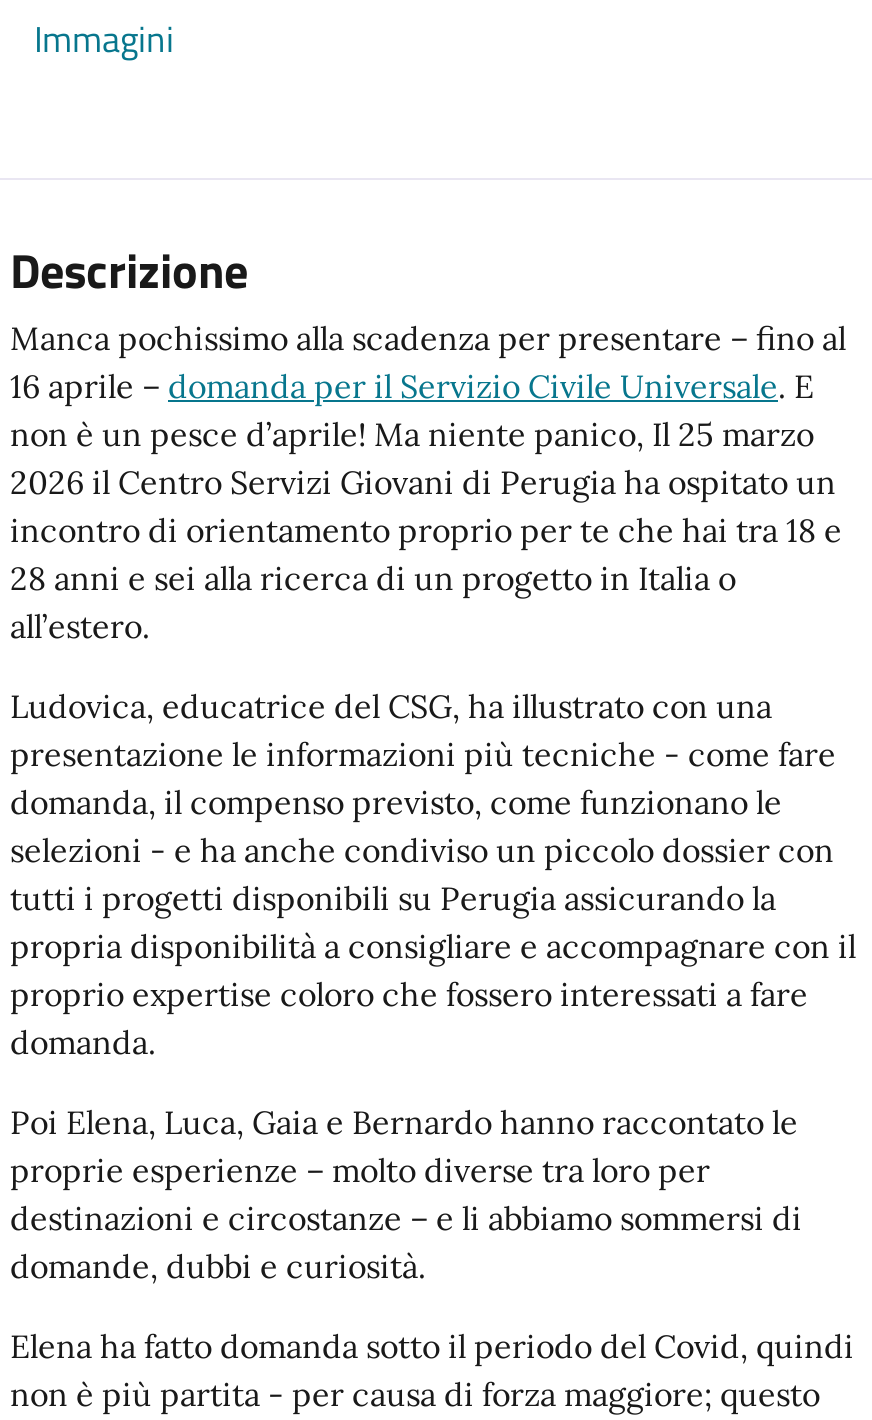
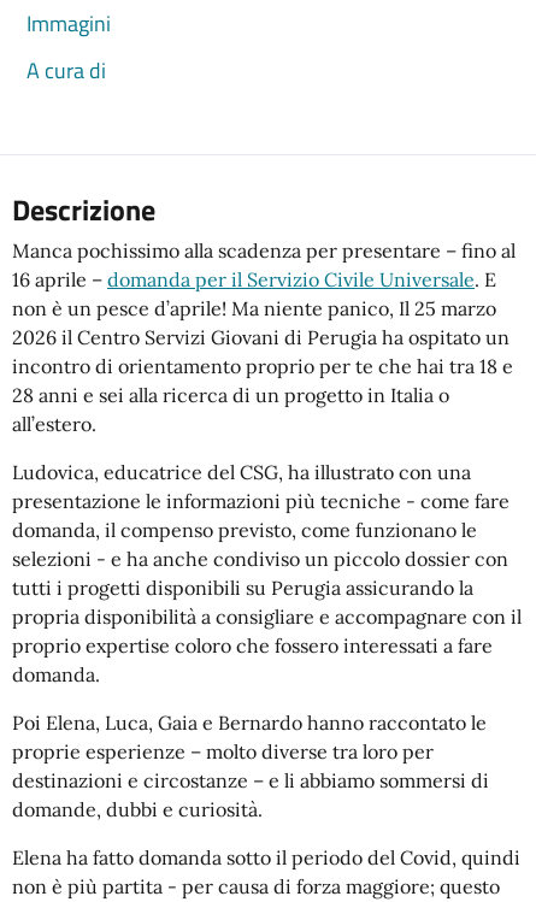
none -> [26,54,106,87] A cura di

